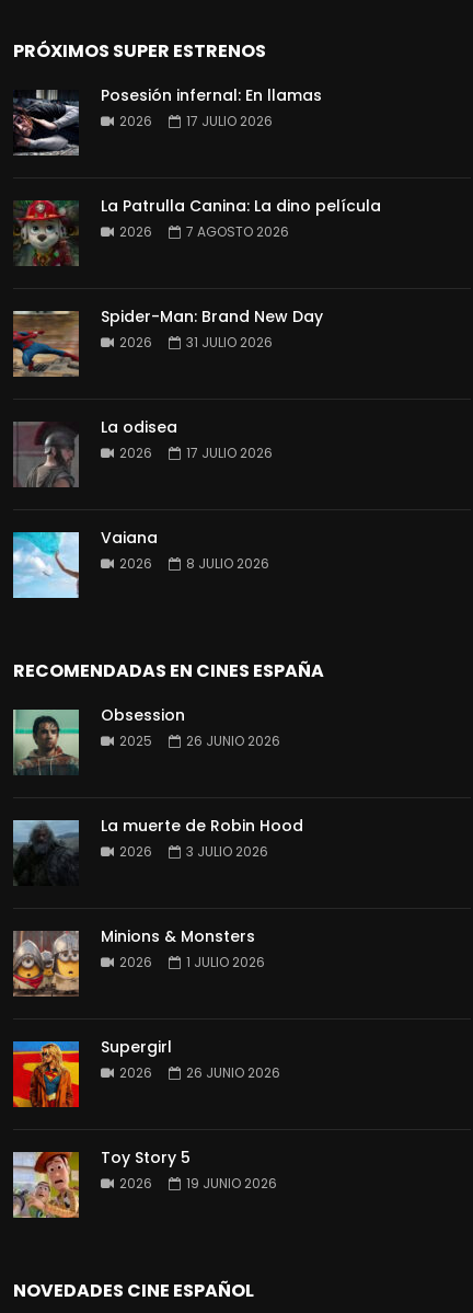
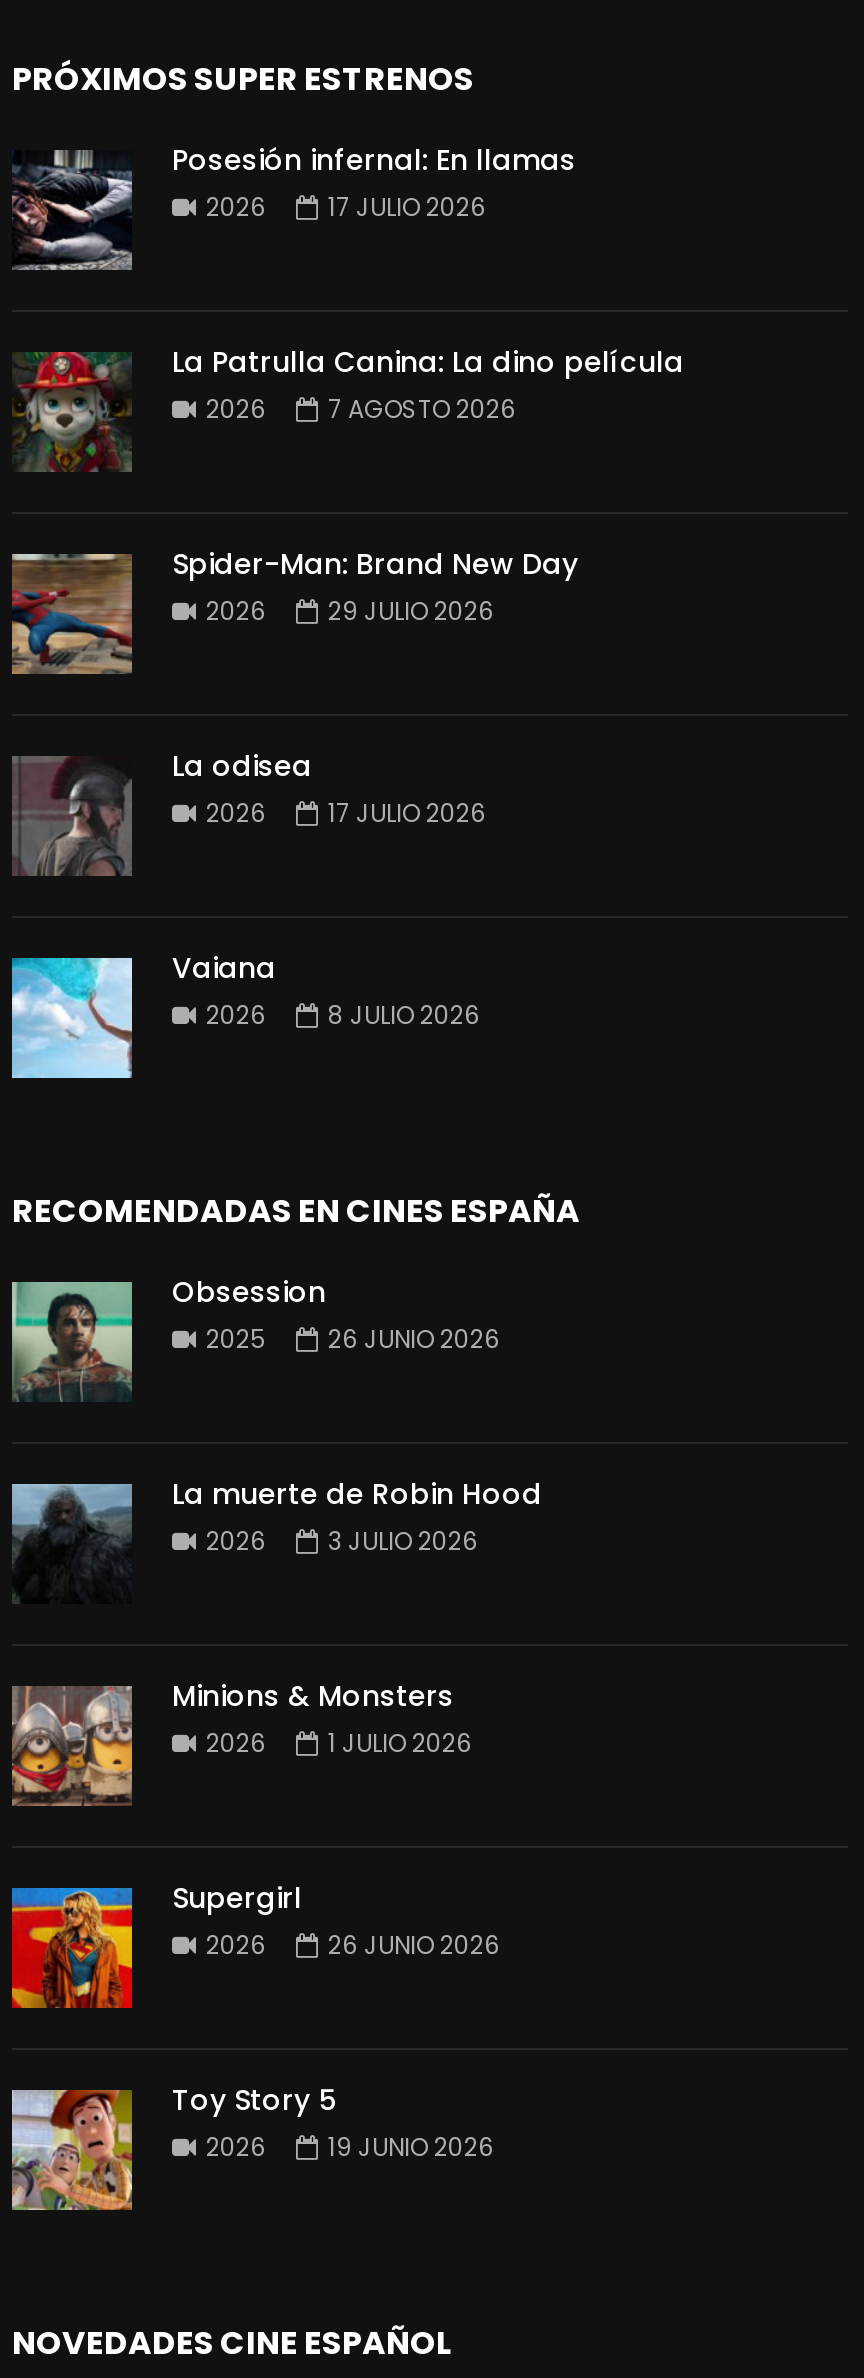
[119,332,273,351] 2026 31 JULIO 2026 -> [206,593,494,627] 2026 29 JULIO 2026

